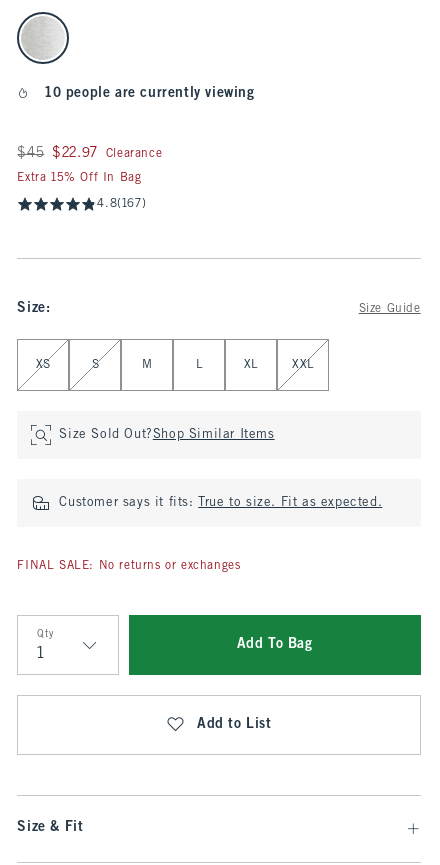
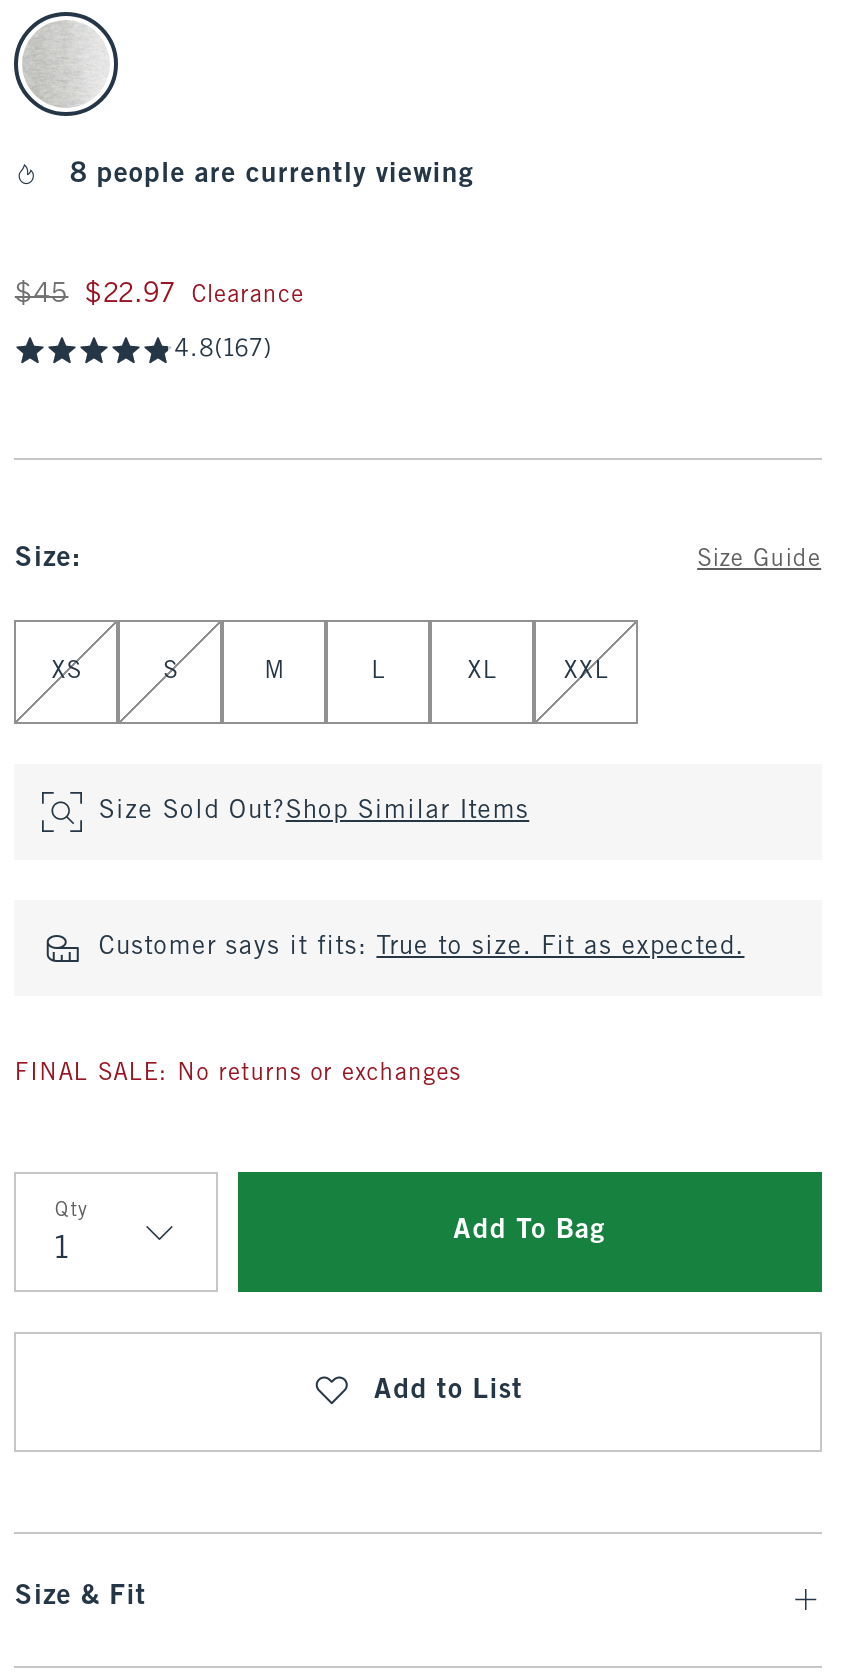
[45,87,255,100] 10 people are currently viewing -> [70,162,474,188] 8 people are currently viewing
[17,172,141,184] Extra 15% Off In Bag -> none

